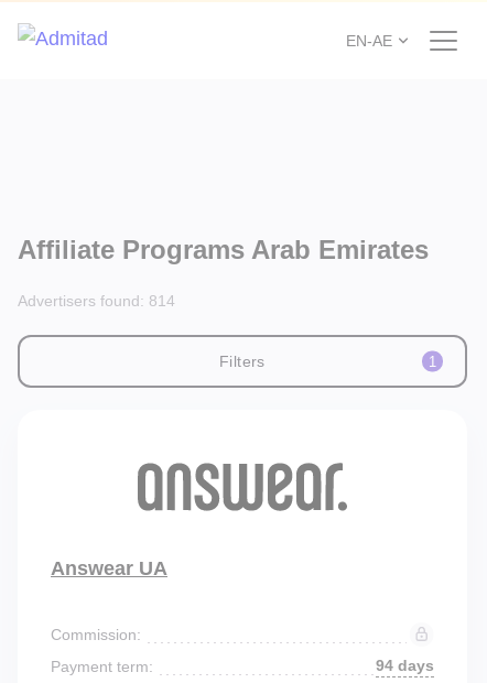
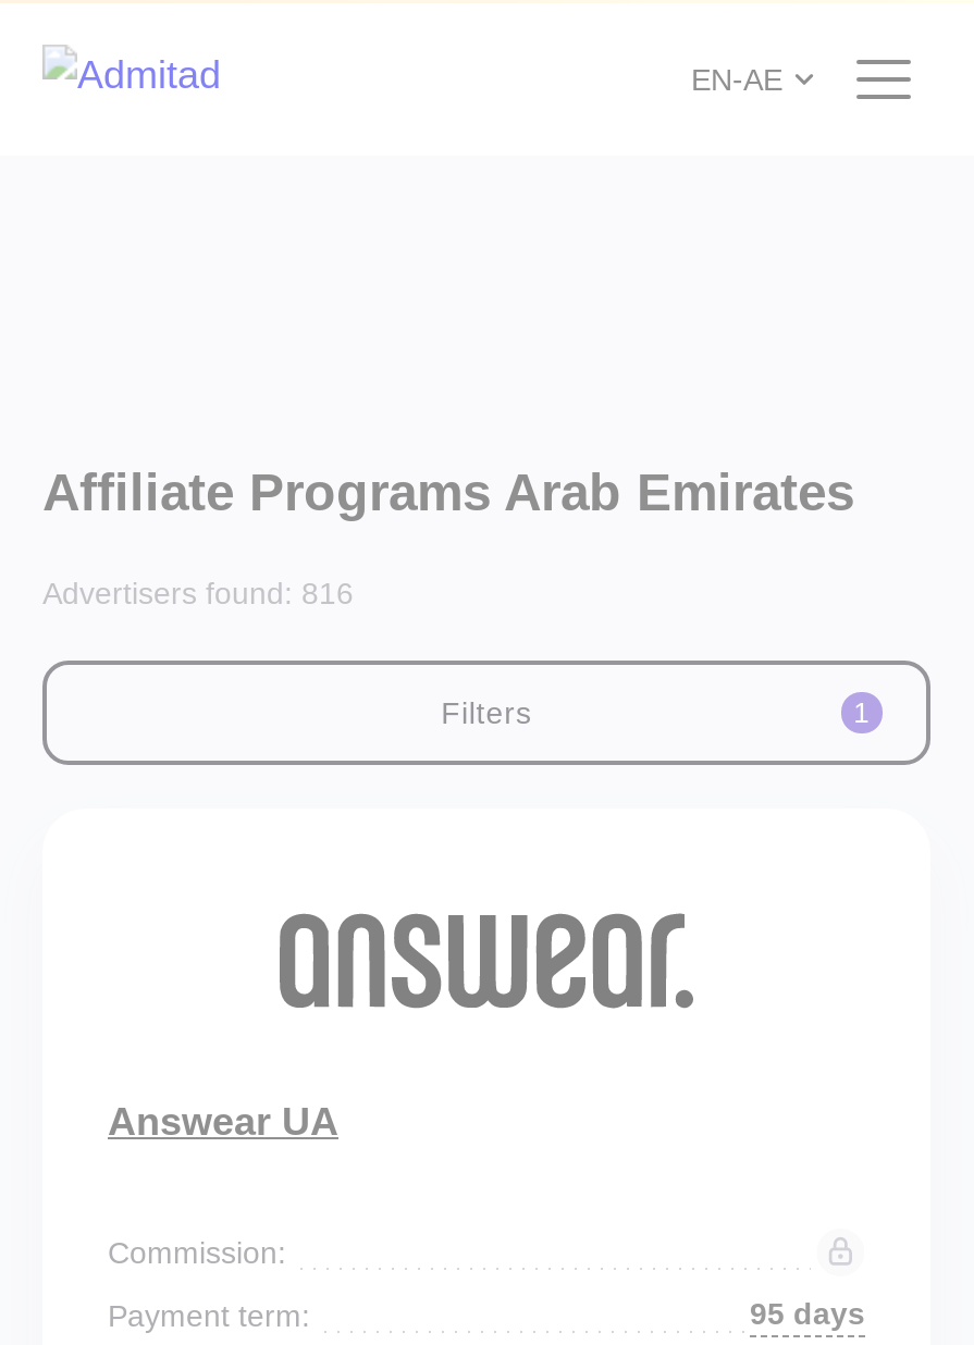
[18,292,175,310] Advertisers found: 814 -> [42,576,354,610] Advertisers found: 816
[376,657,434,674] 94 days -> [750,1296,865,1331] 95 days

